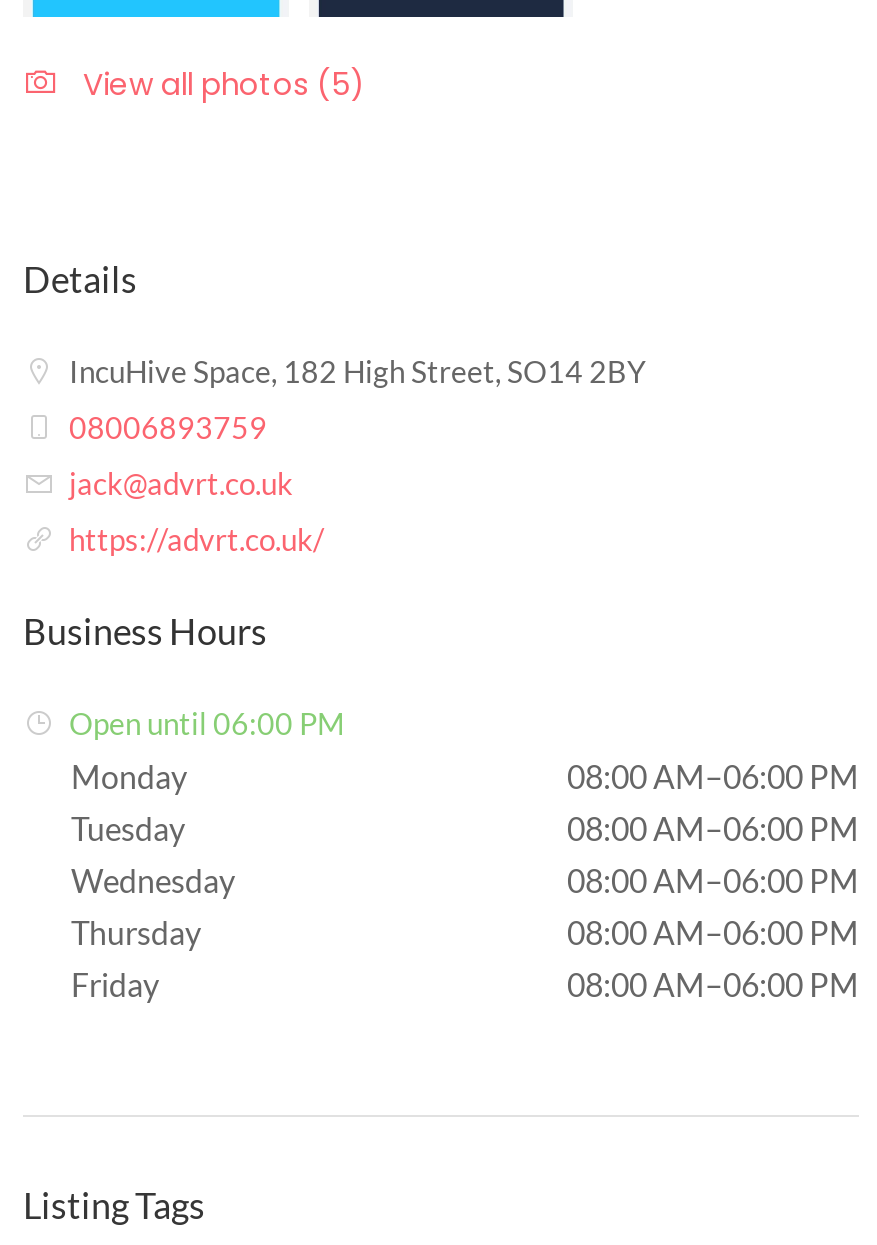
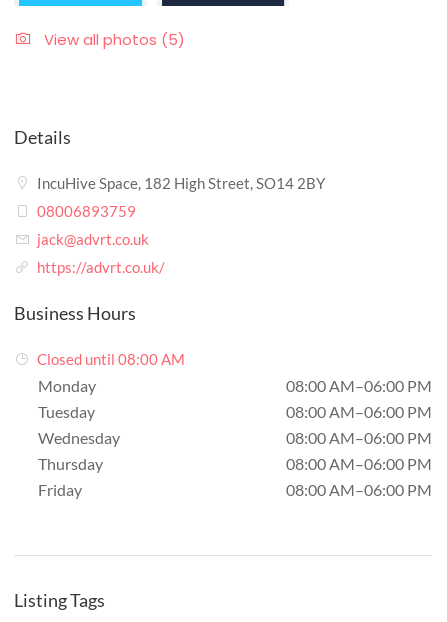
[69,705,345,741] Open until 06:00 PM -> [37,350,185,368] Closed until 08:00 AM

